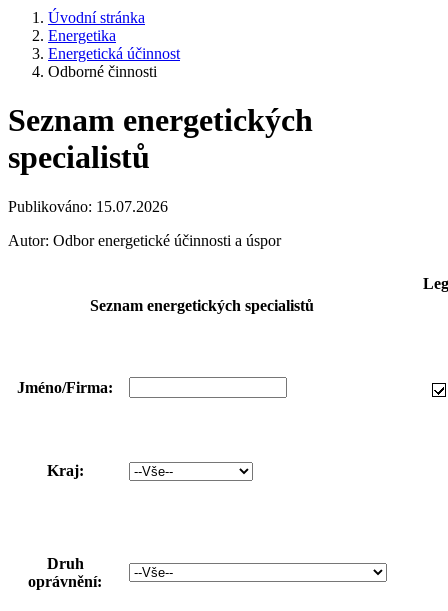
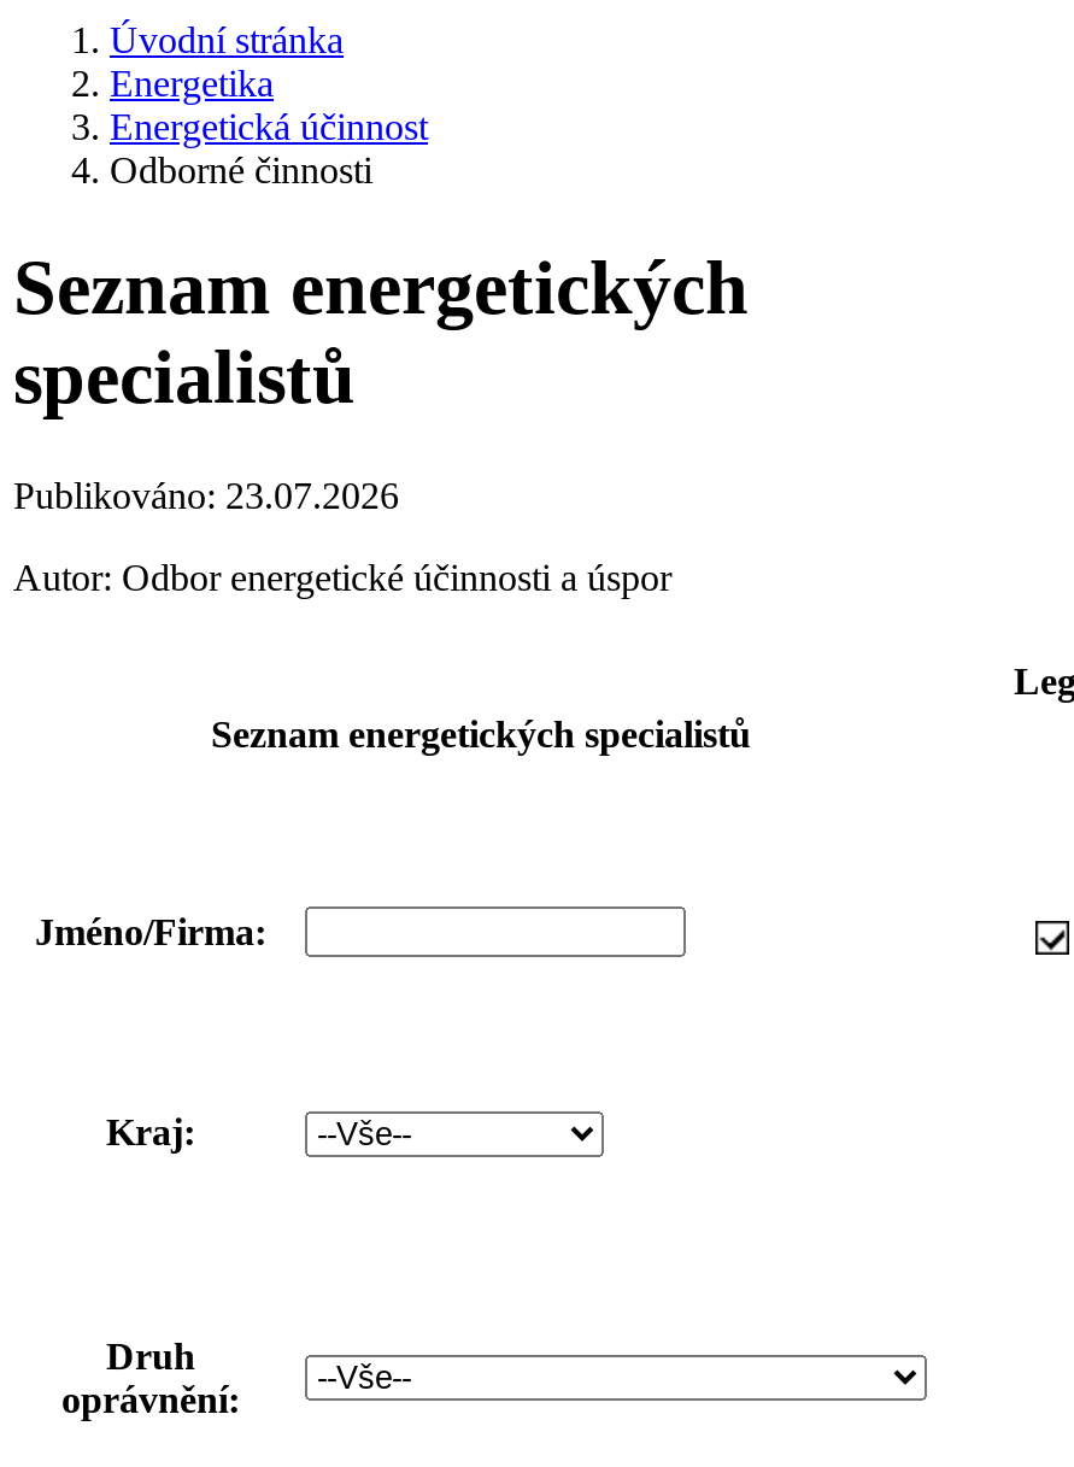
[8,198,168,215] Publikováno: 15.07.2026 -> [13,474,399,515] Publikováno: 23.07.2026

